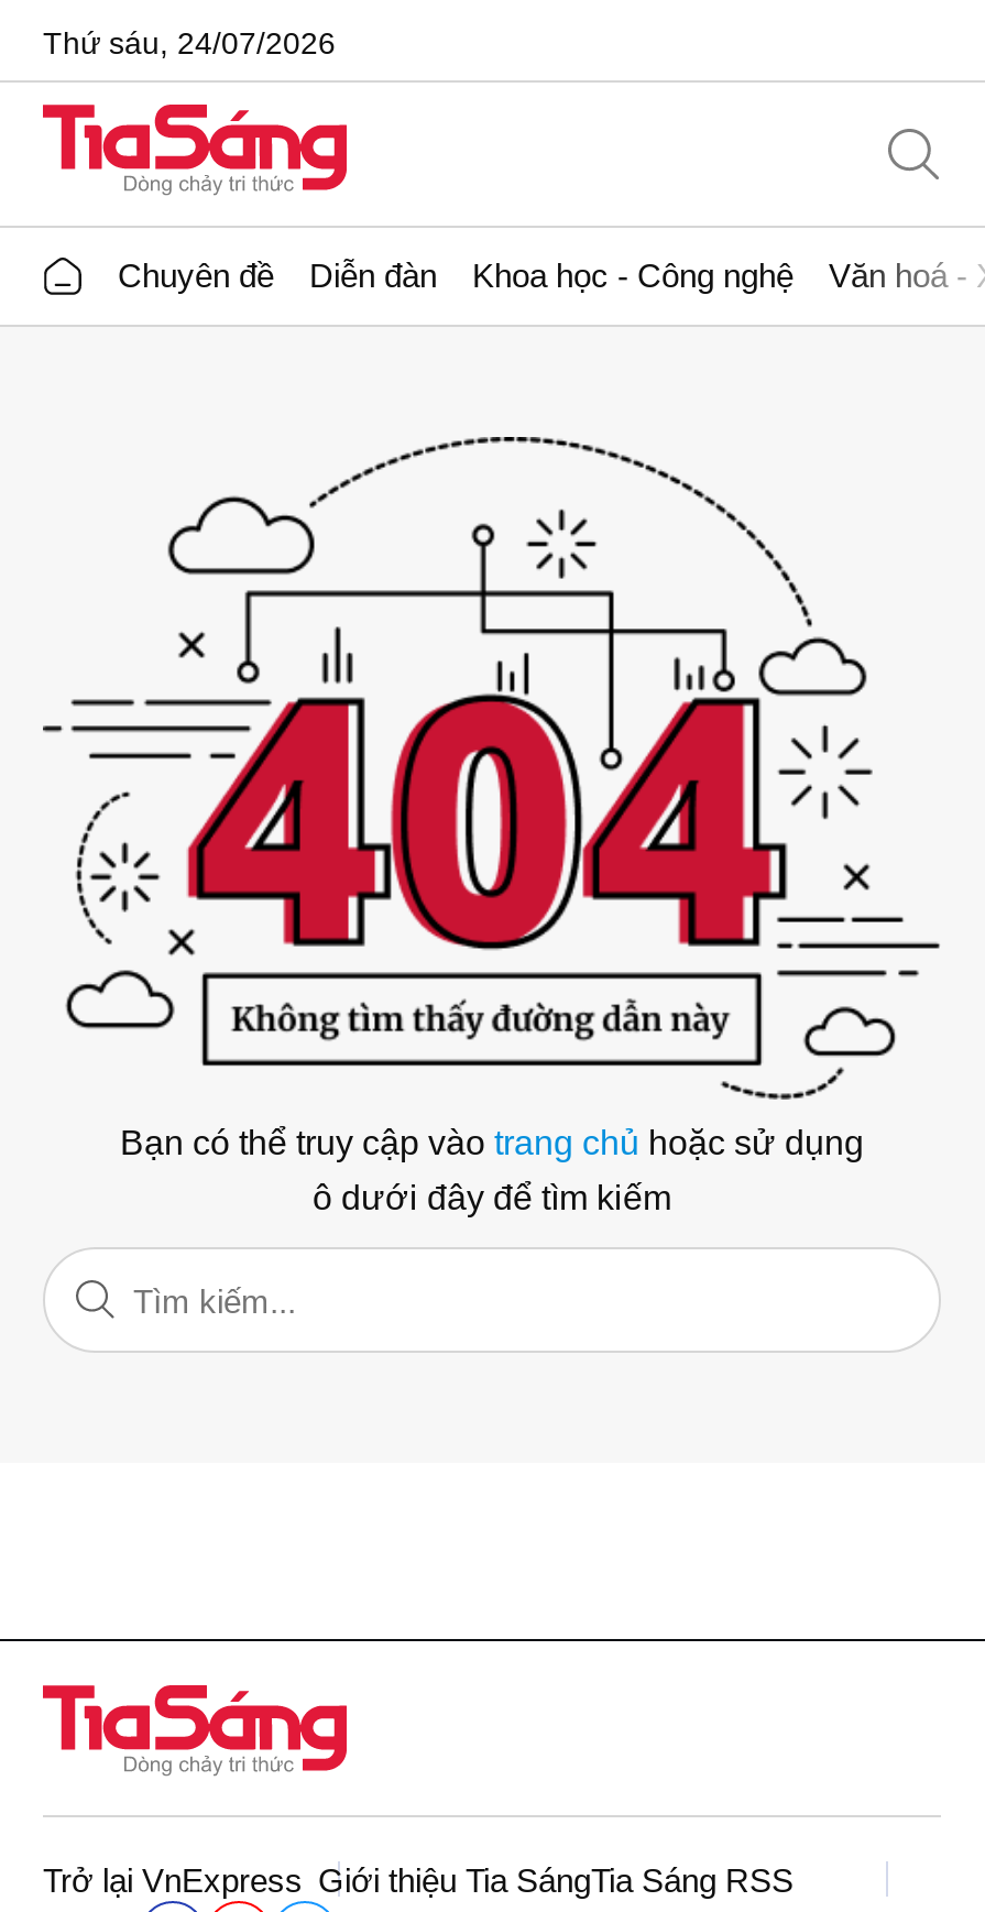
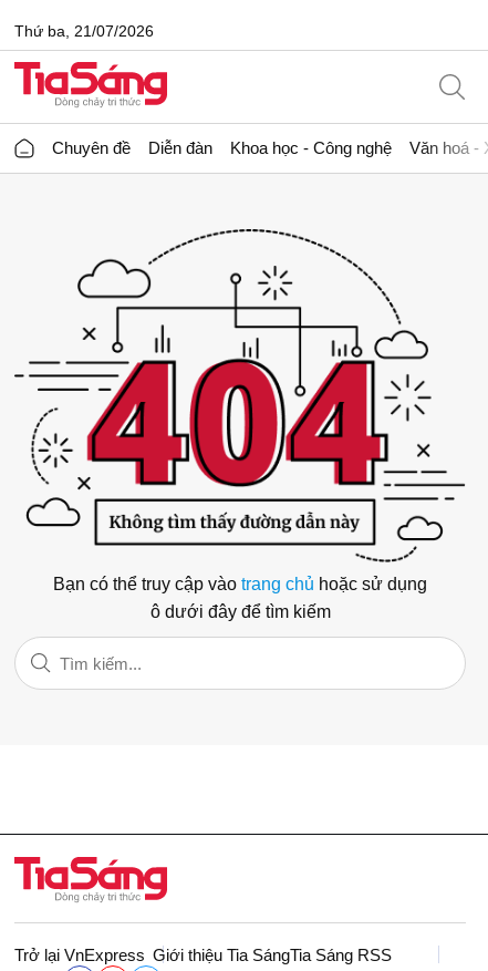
[43,24,336,59] Thứ sáu, 24/07/2026 -> [14,22,154,39] Thứ ba, 21/07/2026

